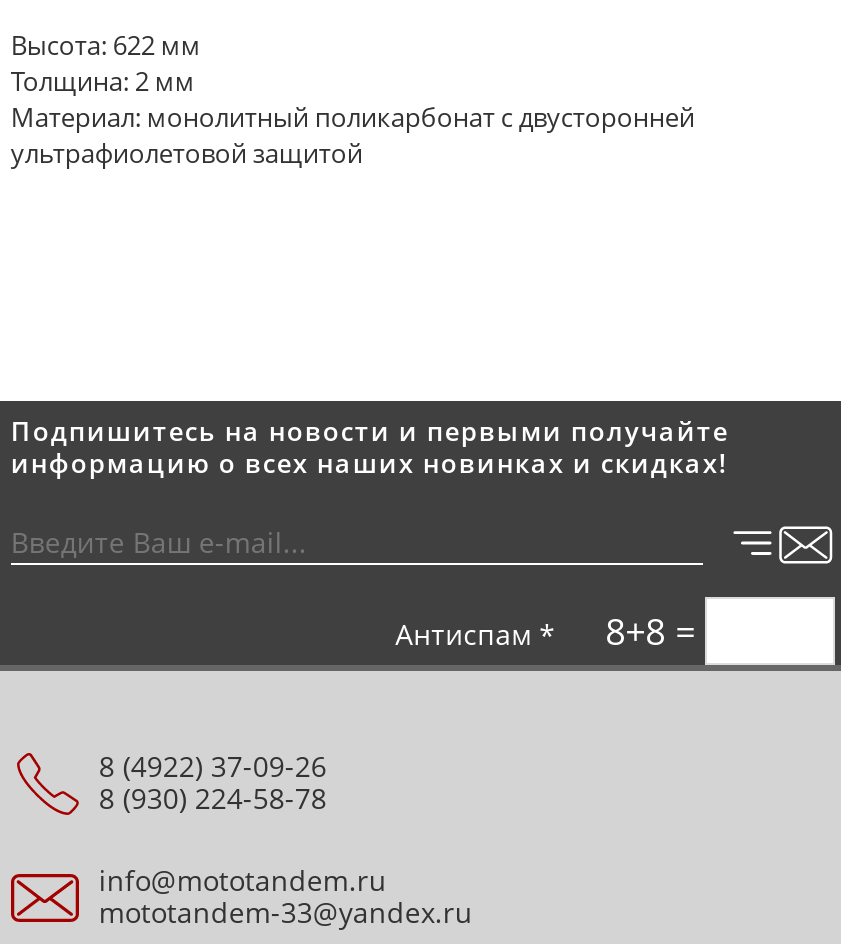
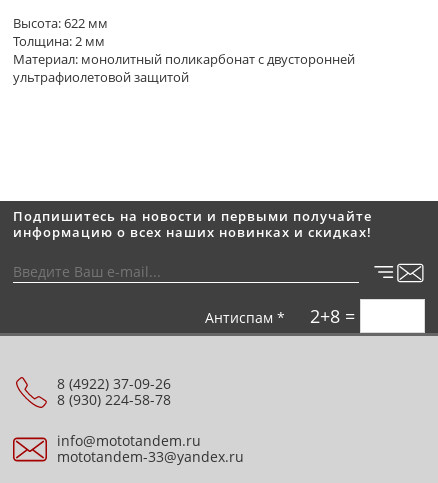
[395,608,705,656] Антиспам * 8+8 = -> [205,304,360,328] Антиспам * 2+8 =

